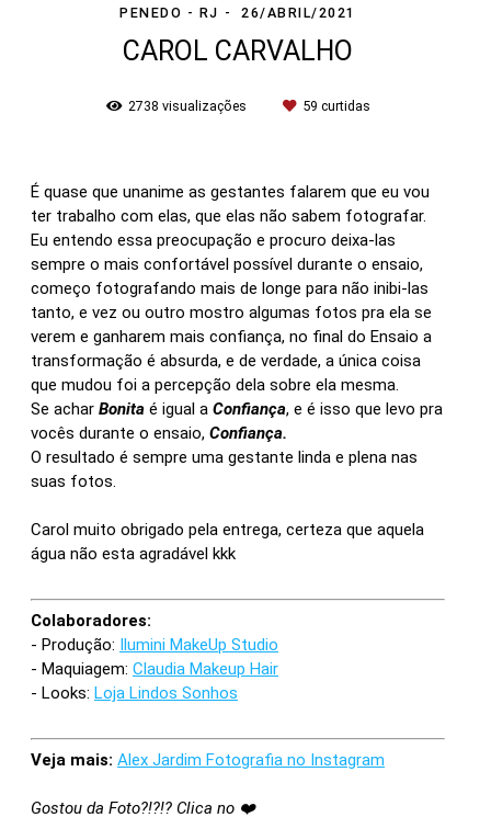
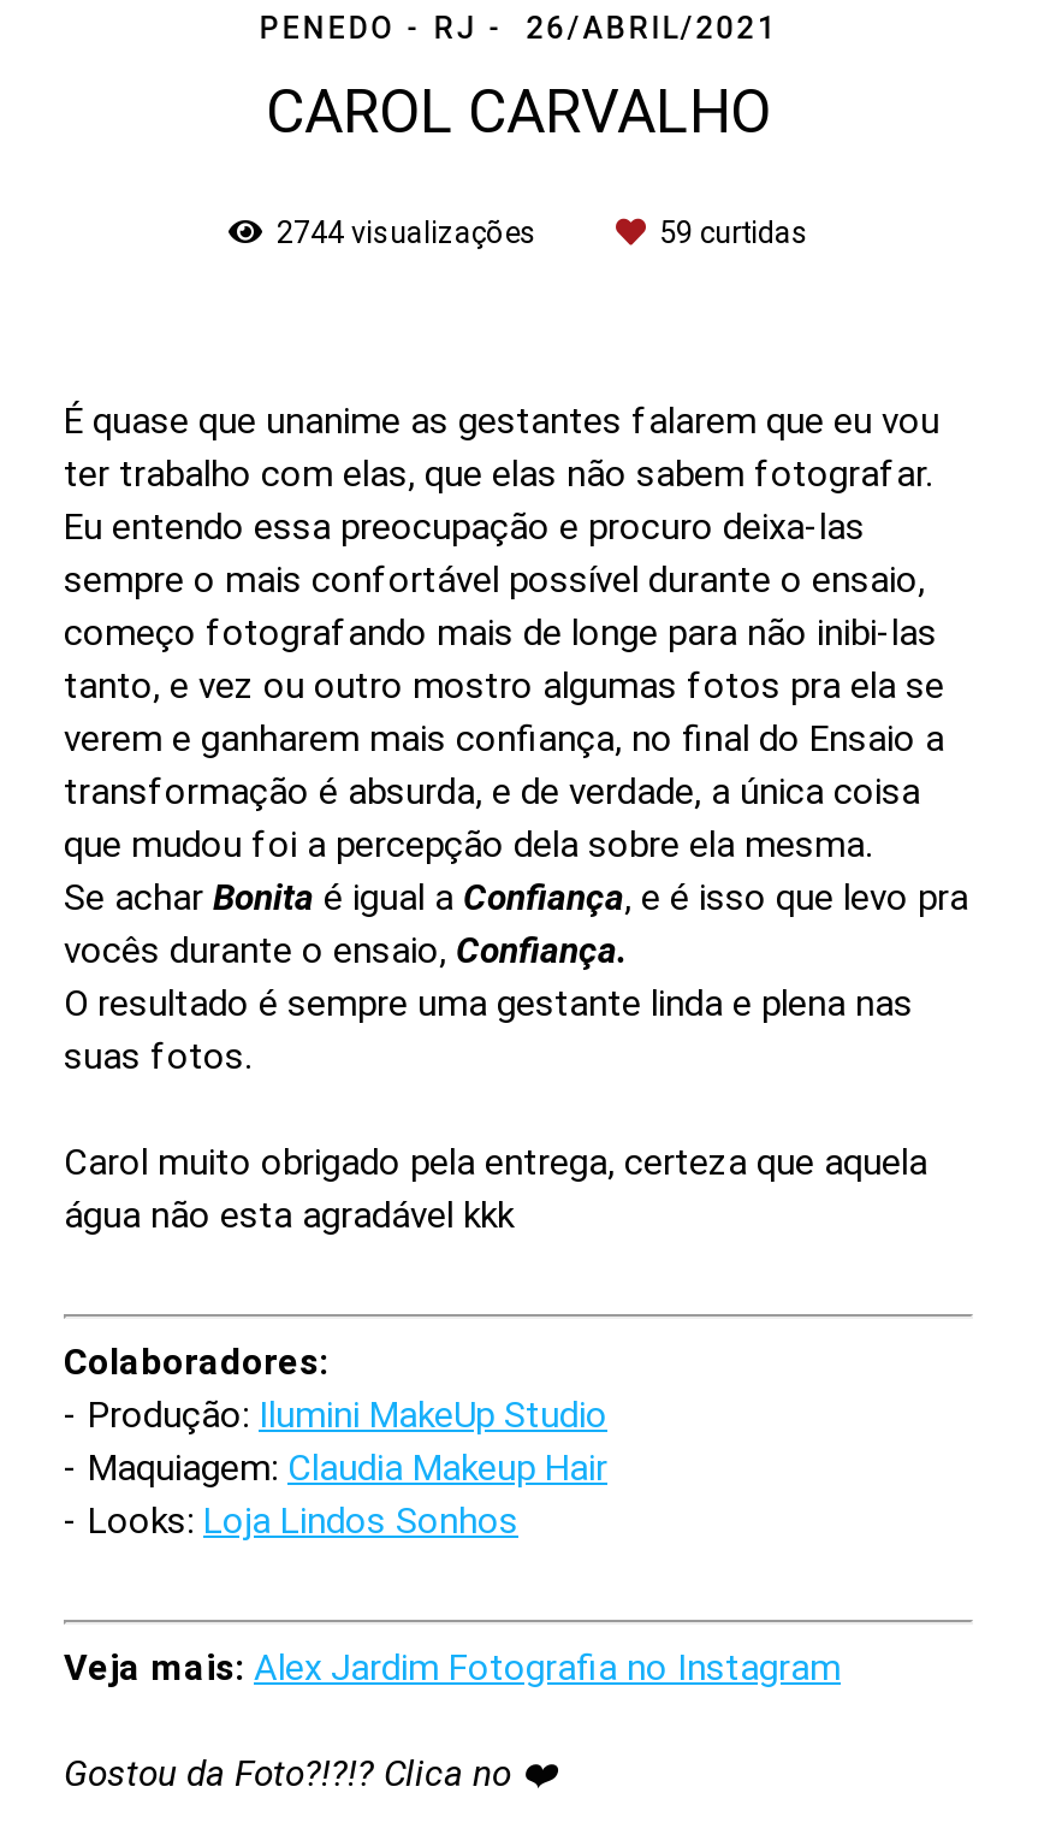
[128,98,249,114] 2738 visualizações -> [277,214,544,250] 2744 visualizações

